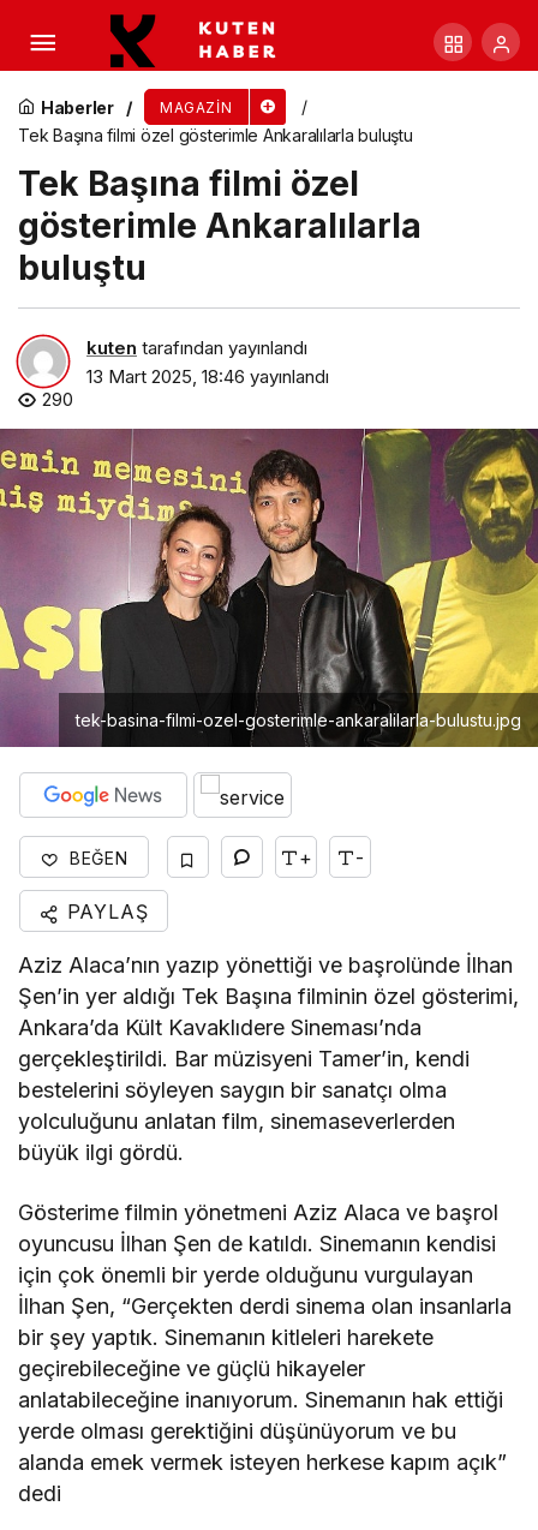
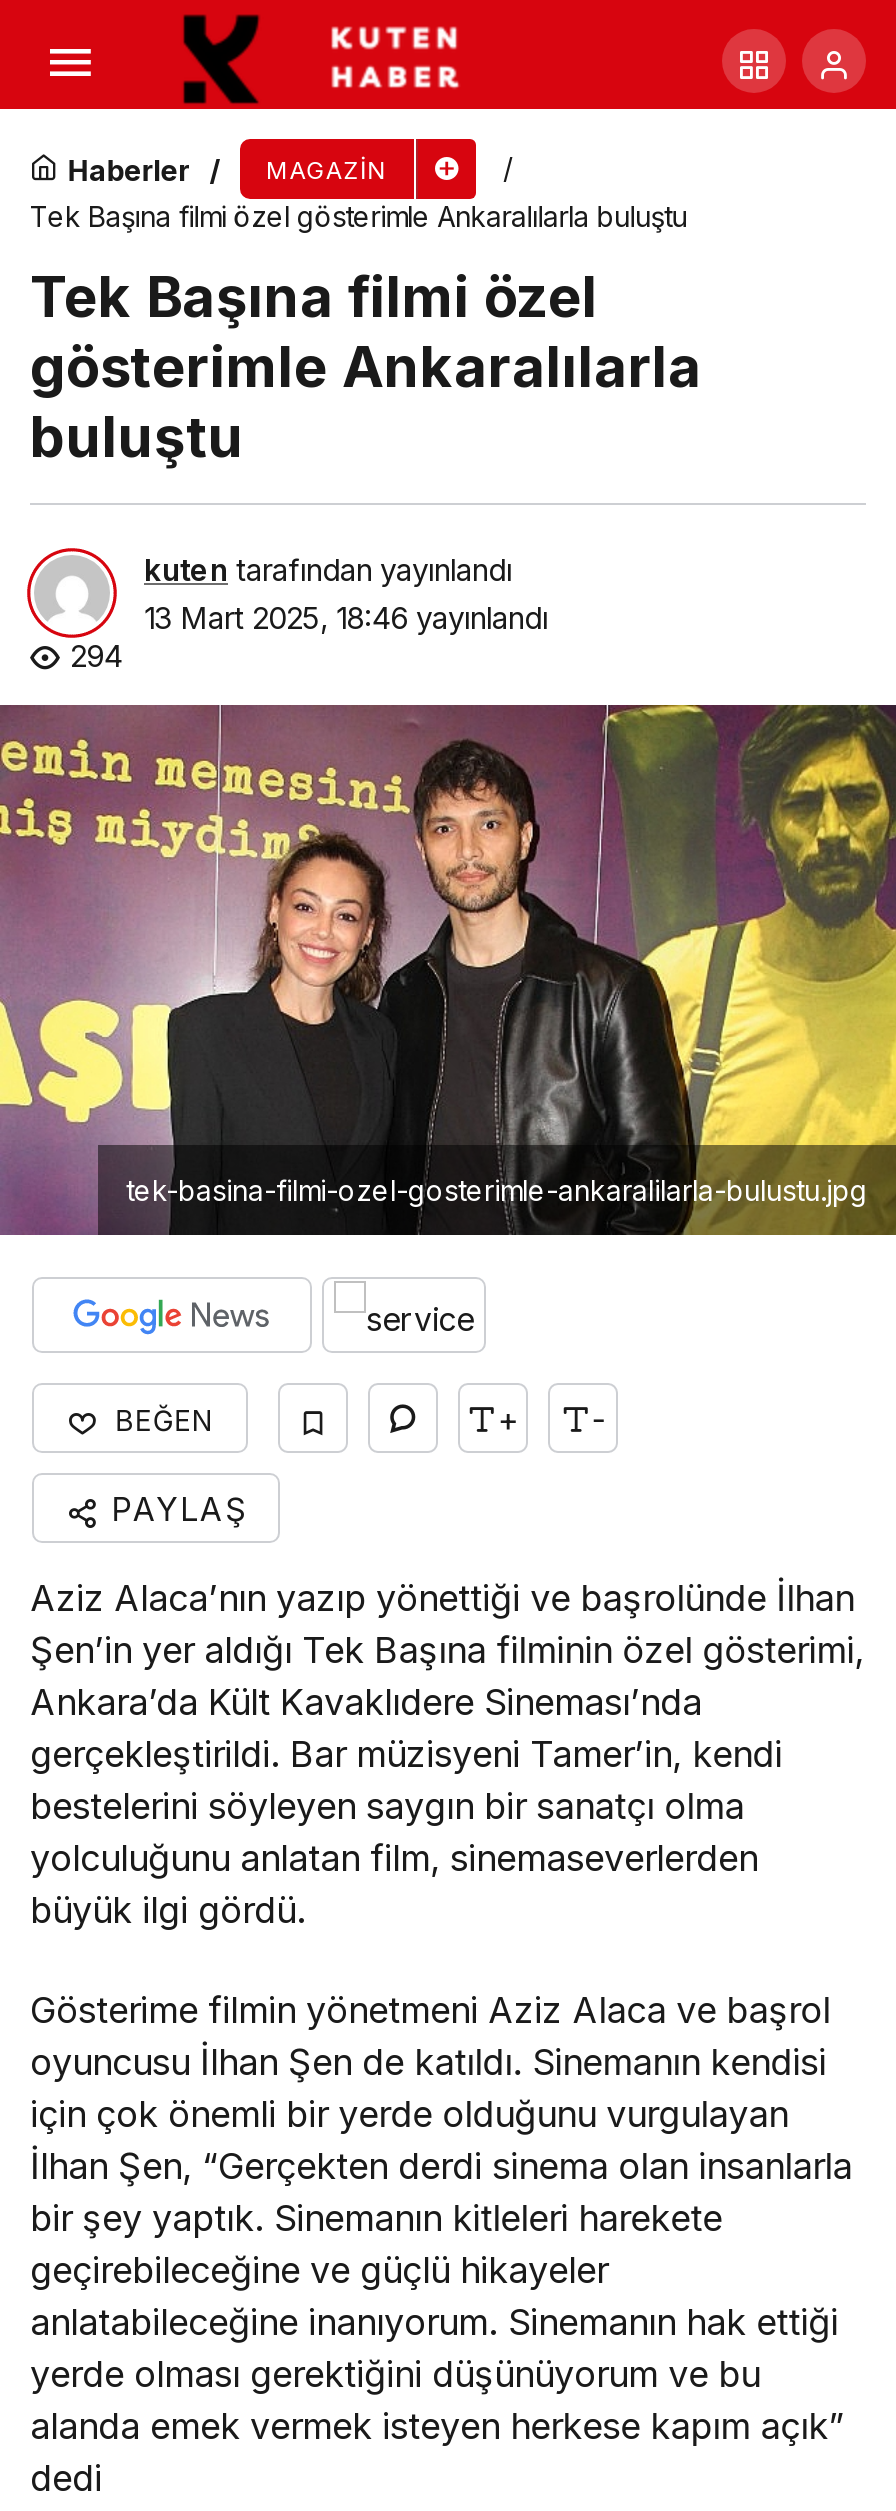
[42,387,73,410] 290 -> [70,636,122,674] 294

